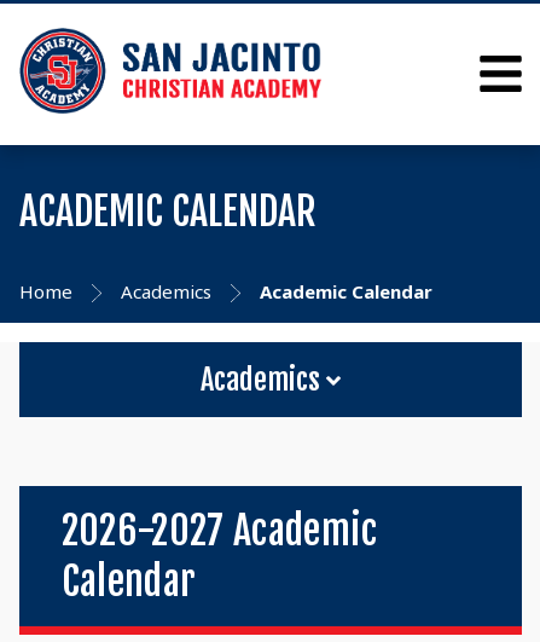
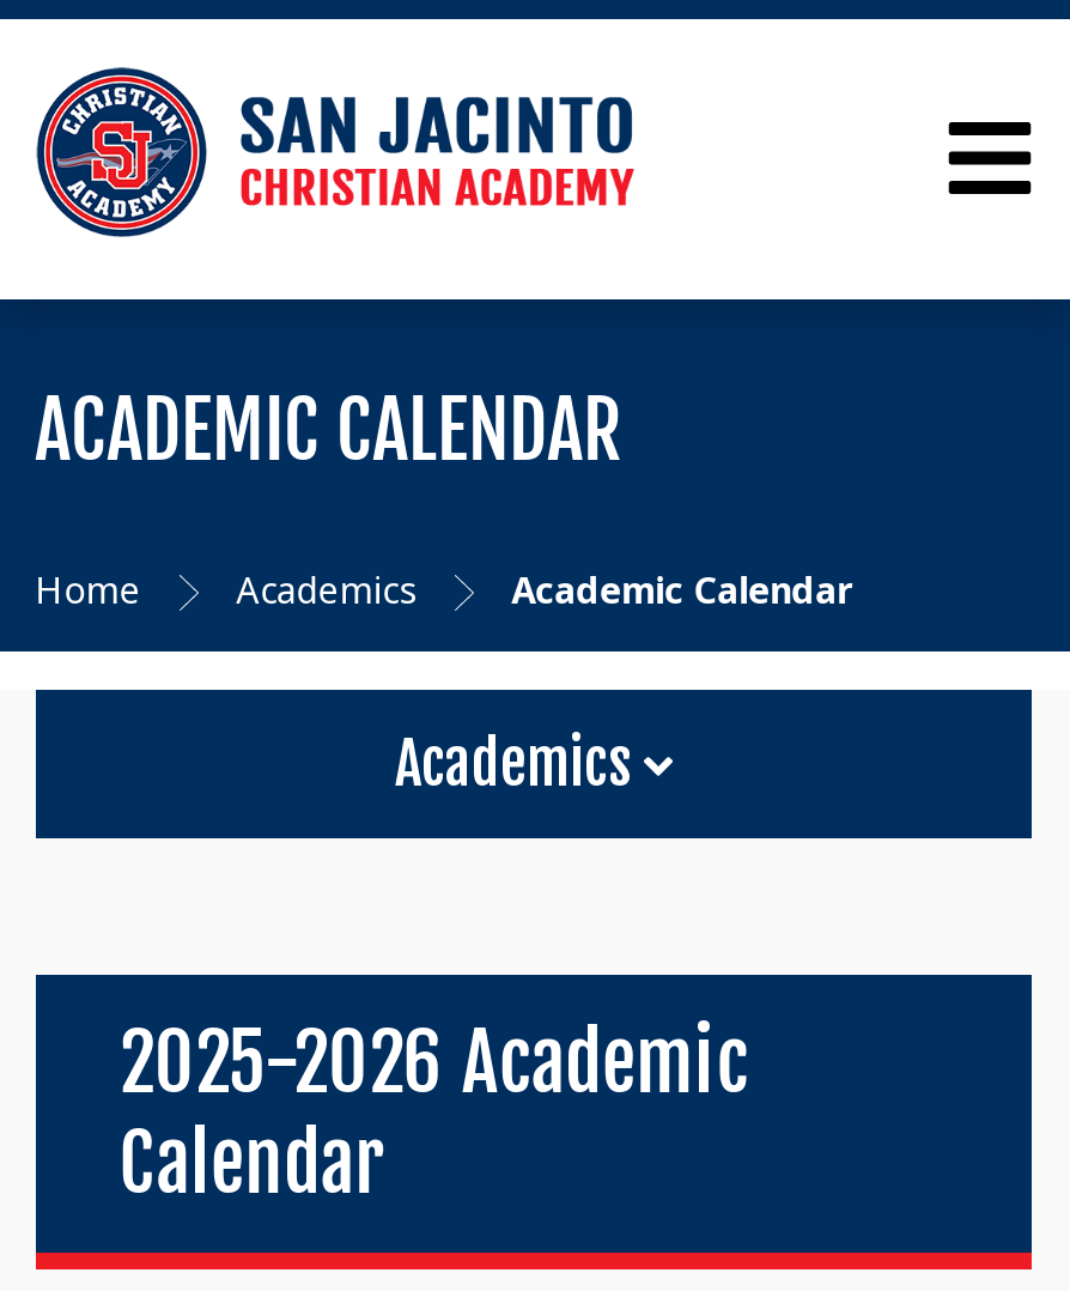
[61,506,378,555] 2026-2027 Academic -> [119,1015,748,1111] 2025-2026 Academic

